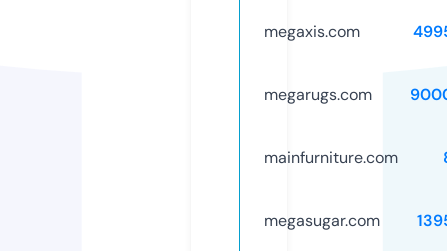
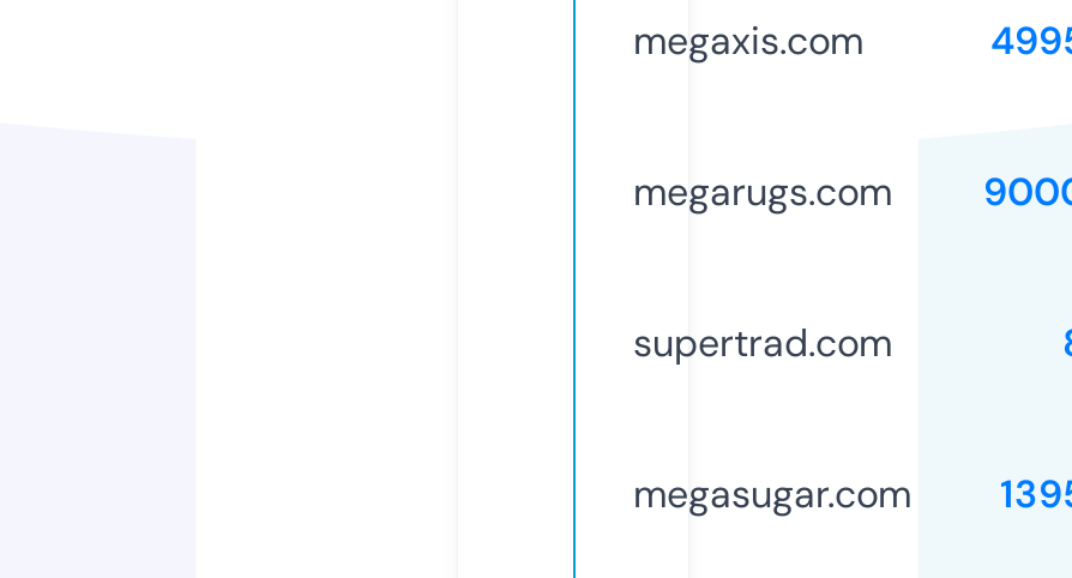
[264,147,398,168] mainfurniture.com -> [633,317,892,368] supertrad.com

